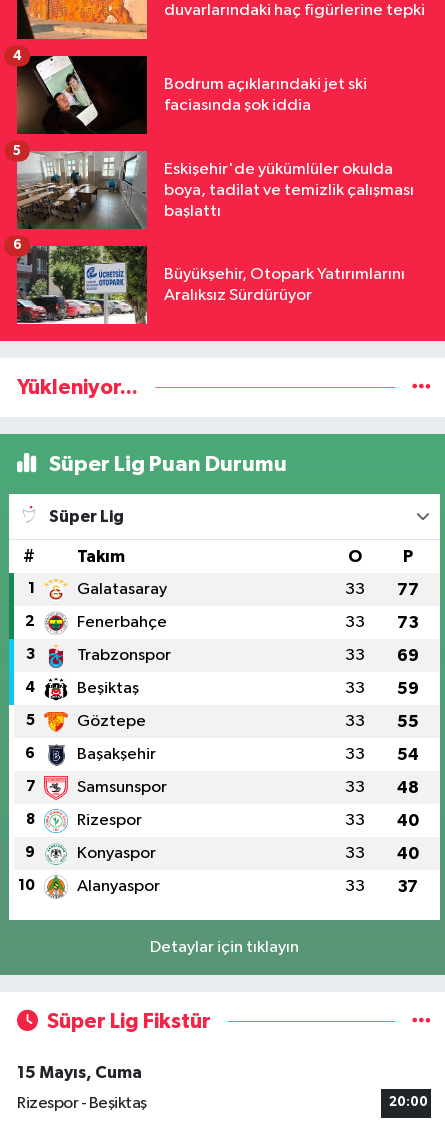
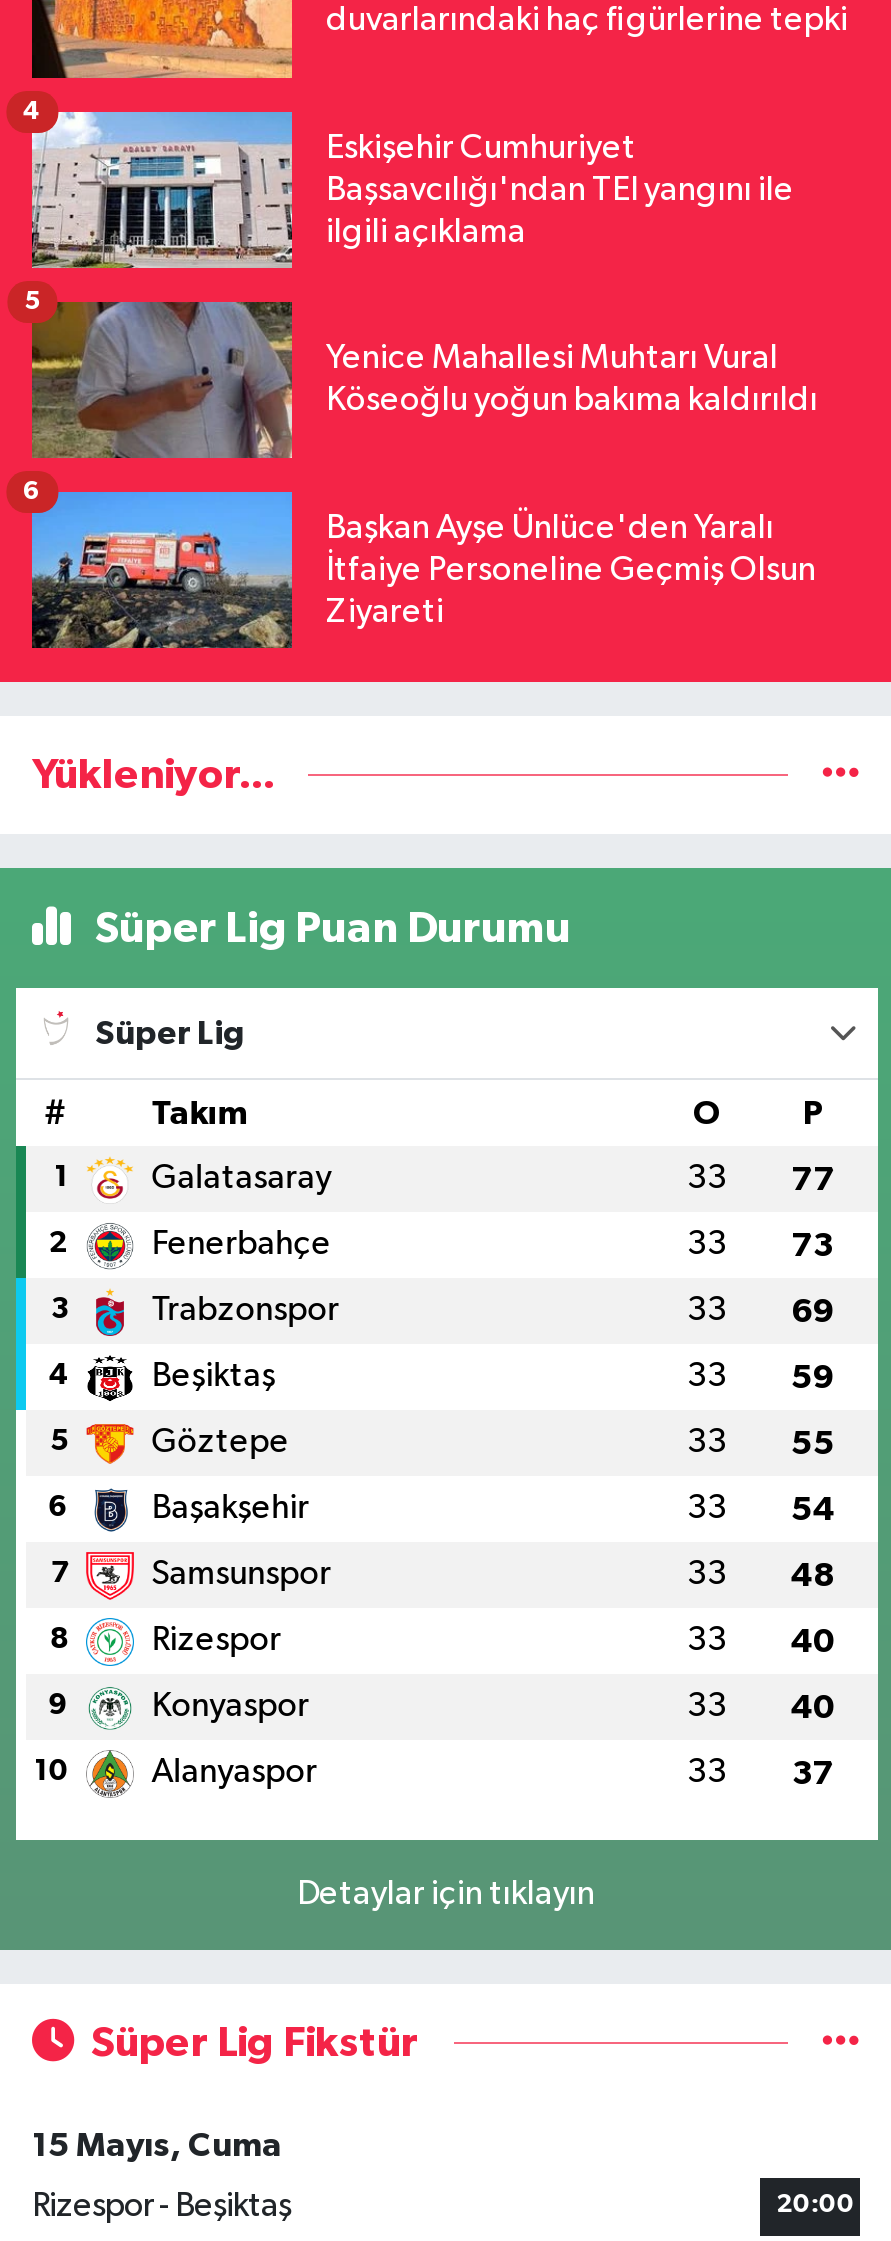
[16,55,367,135] [image] | Bodrum açıklarındaki jet ski | faciasında şok iddia -> [30,110,794,270] [image] | Eskişehir Cumhuriyet | Başsavcılığı'ndan TEI yangını ile | ilgili açıklama
[16,150,414,230] [image] | Eskişehir'de yükümlüler okulda | boya, tadilat ve temizlik çalışması | başlattı -> [30,300,818,458] [image] | Yenice Mahallesi Muhtarı Vural | Köseoğlu yoğun bakıma kaldırıldı
[16,245,405,325] [image] | Büyükşehir, Otopark Yatırımlarını | Aralıksız Sürdürüyor -> [30,490,816,650] [image] | Başkan Ayşe Ünlüce'den Yaralı | İtfaiye Personeline Geçmiş Olsun | Ziyareti

